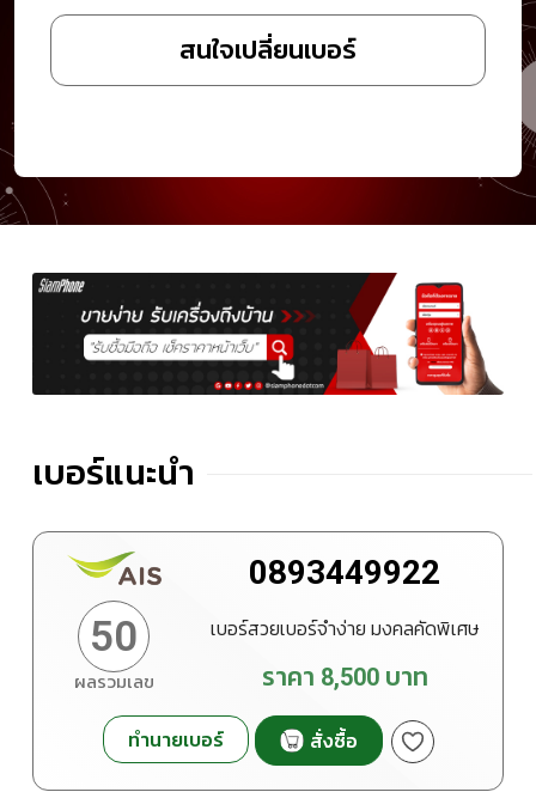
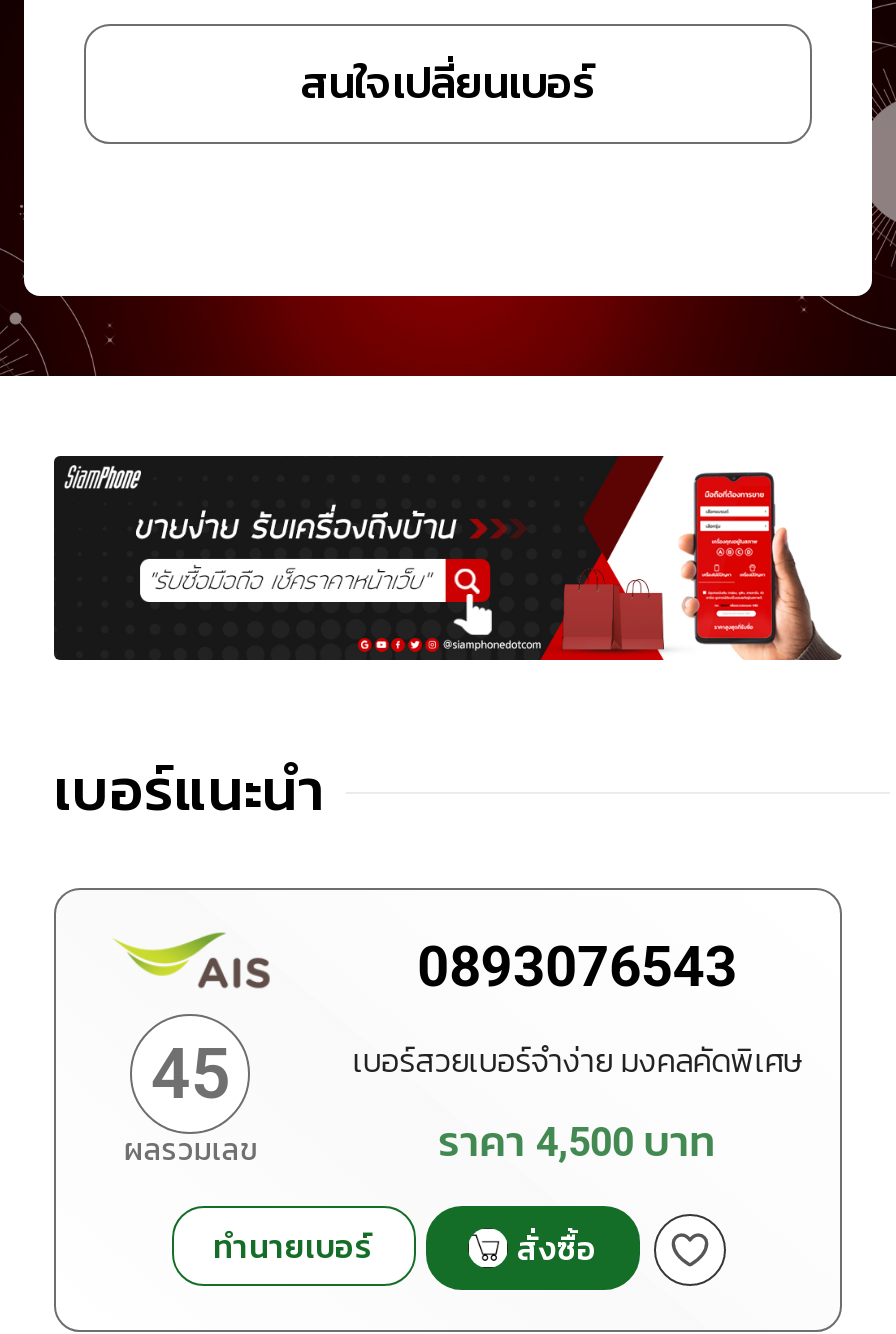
[249,552,441,592] 0893449922 -> [417,933,737,999] 0893076543
[90,612,138,661] 50 -> [151,1033,231,1115] 45
[262,662,428,691] ราคา8,500บาท -> [438,1117,716,1165] ราคา4,500บาท

